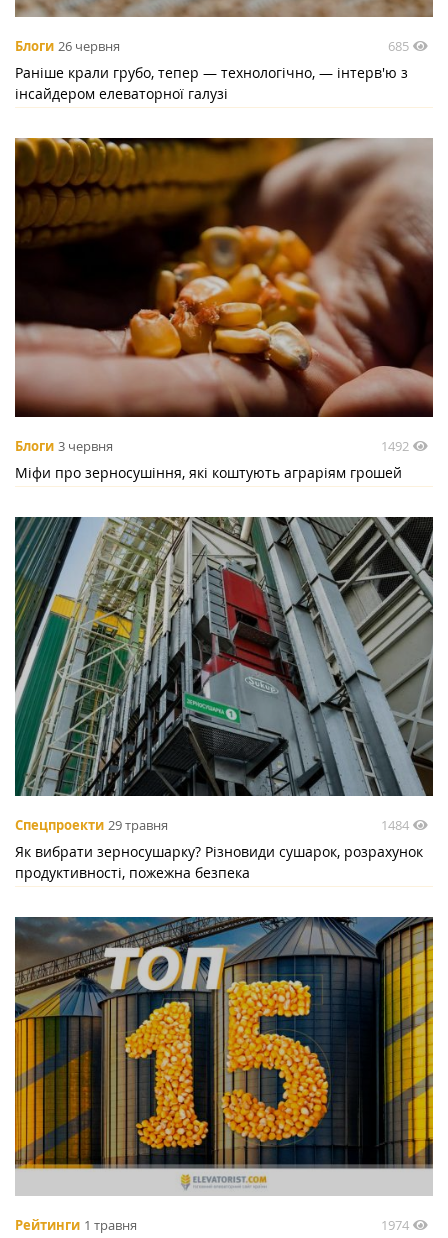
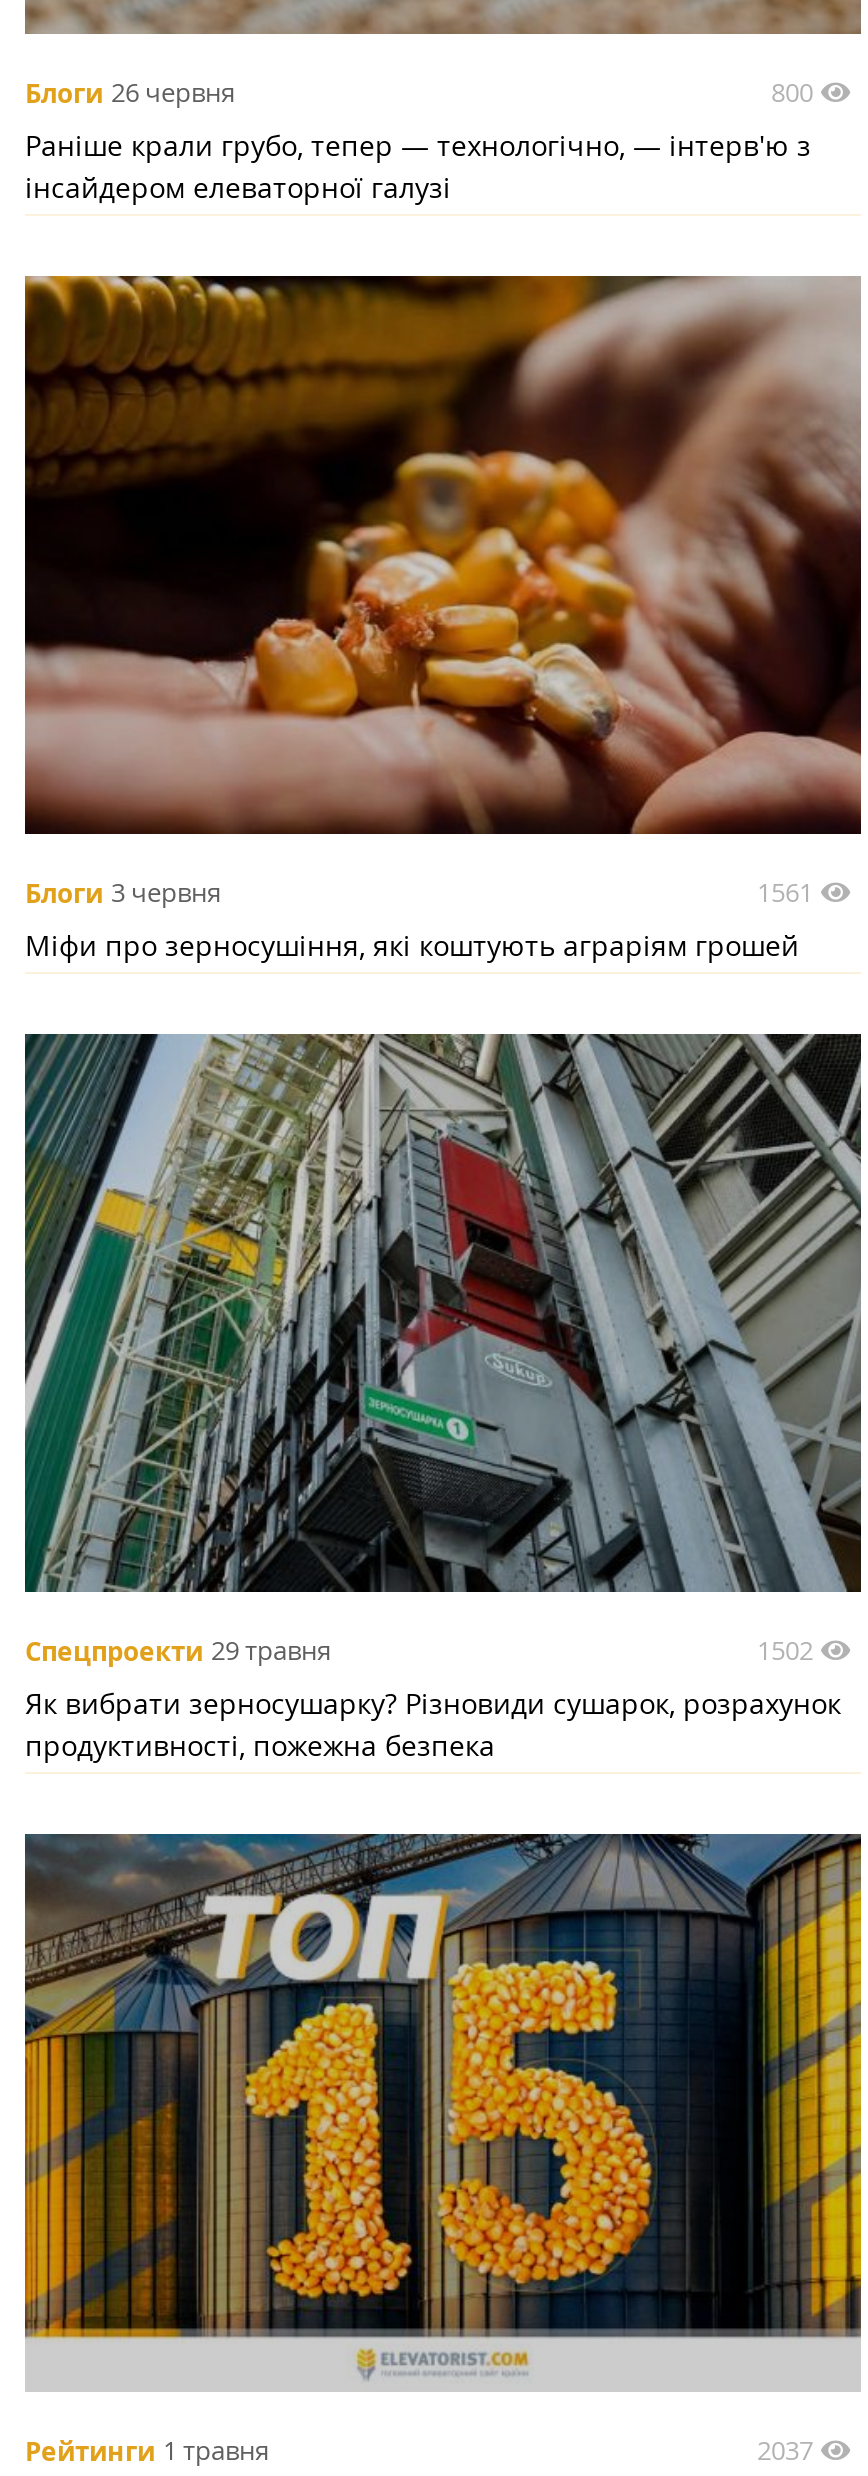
[388,37,409,55] 685 -> [771,73,813,109] 800
[381,437,409,455] 1492 -> [757,873,813,909] 1561
[381,816,409,834] 1484 -> [757,1631,813,1667] 1502
[381,1216,409,1234] 1974 -> [757,2431,813,2467] 2037

